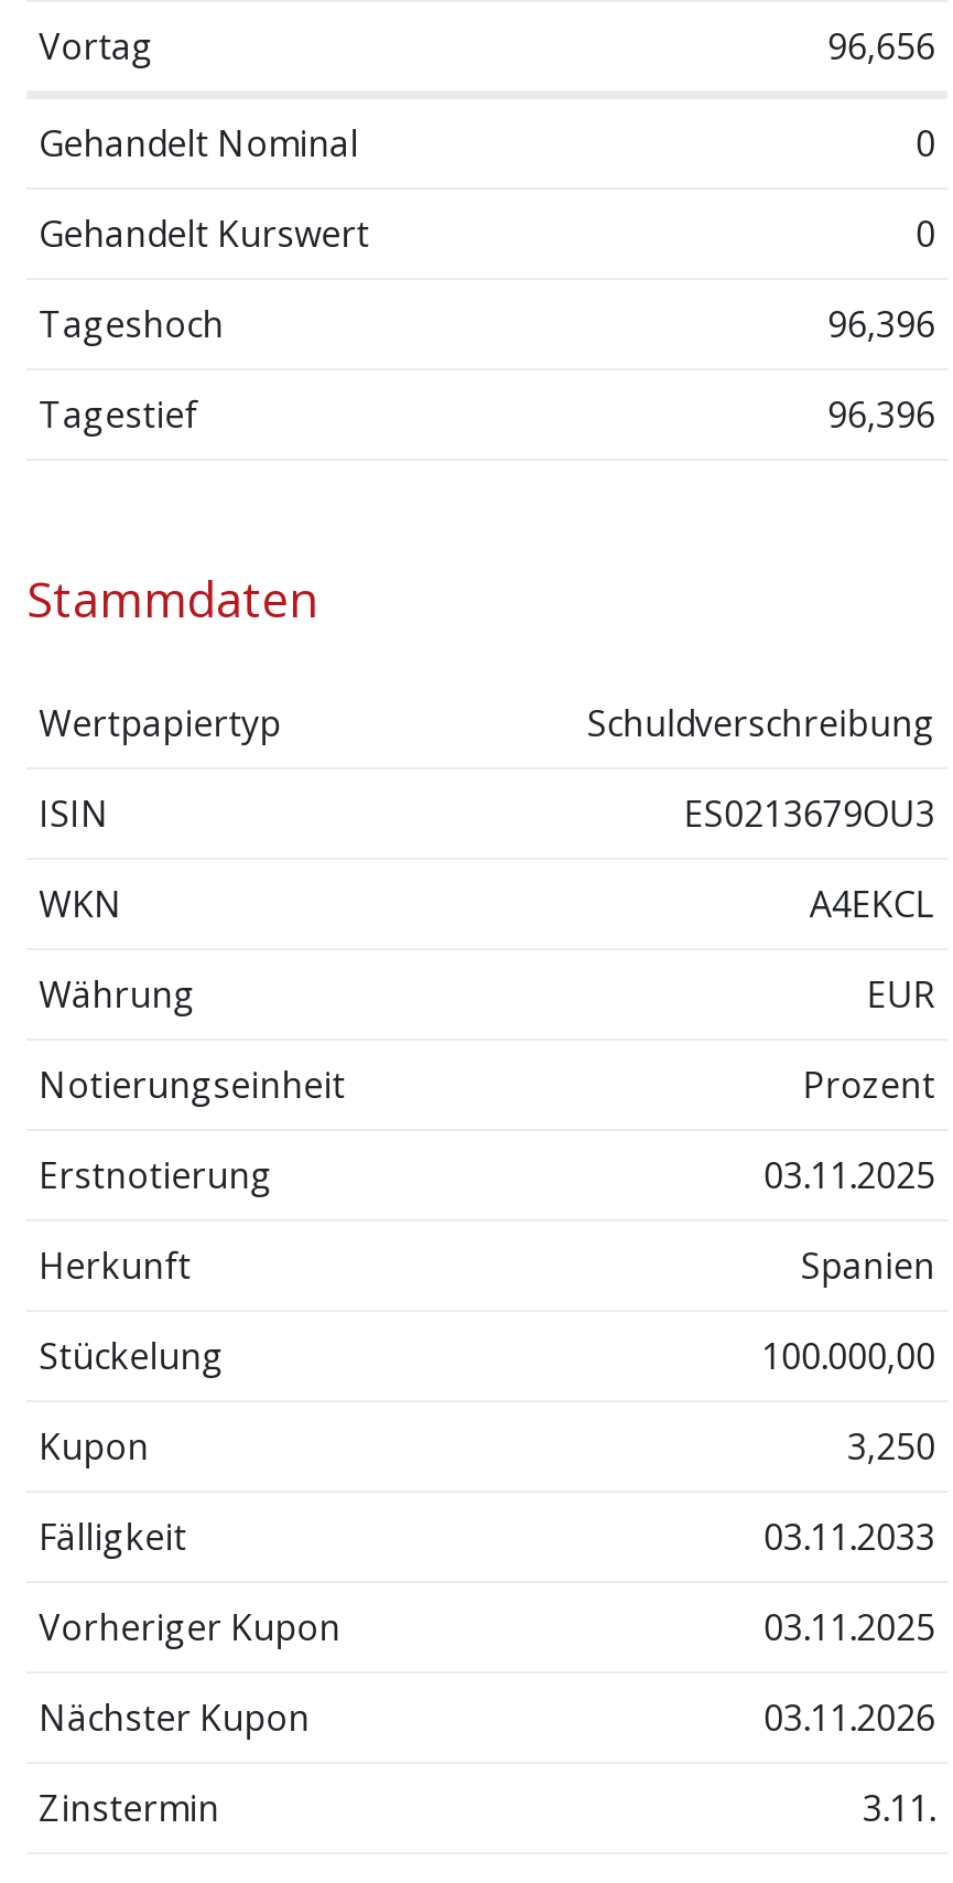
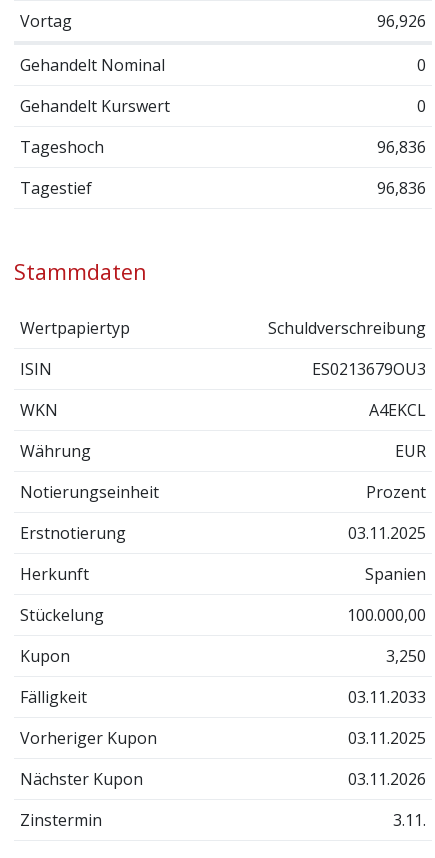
[827,22,935,70] 96,656 -> [377,10,426,32] 96,926
[827,300,935,348] 96,396 -> [377,136,426,158] 96,836
[827,390,935,439] 96,396 -> [377,177,426,199] 96,836

